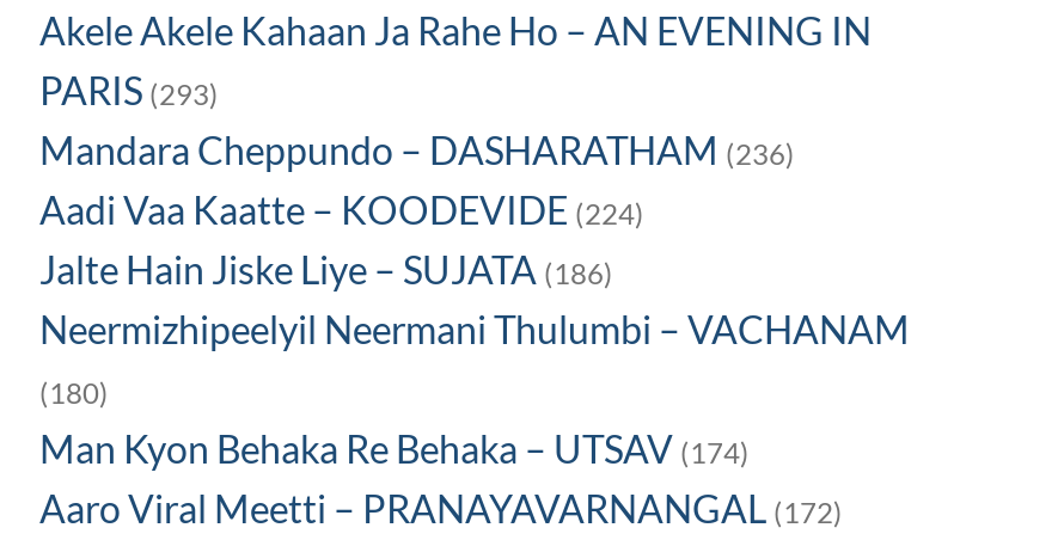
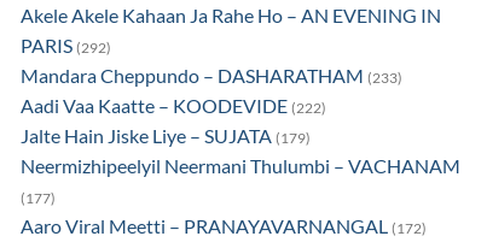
[39,68,219,113] PARIS (293) -> [21,34,111,57] PARIS (292)
[39,127,795,173] Mandara Cheppundo – DASHARATHAM (236) -> [21,64,402,87] Mandara Cheppundo – DASHARATHAM (233)
[39,187,644,232] Aadi Vaa Kaatte – KOODEVIDE (224) -> [21,94,326,117] Aadi Vaa Kaatte – KOODEVIDE (222)
[39,247,613,292] Jalte Hain Jiske Liye – SUJATA (186) -> [21,124,311,147] Jalte Hain Jiske Liye – SUJATA (179)
[39,376,750,471] (180) | Man Kyon Behaka Re Behaka – UTSAV (174) -> [21,189,56,207] (177)

